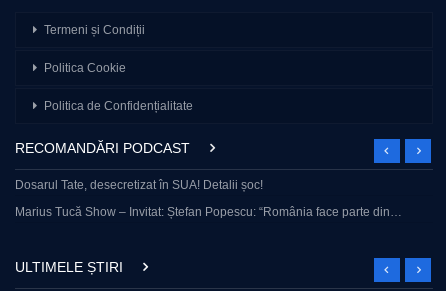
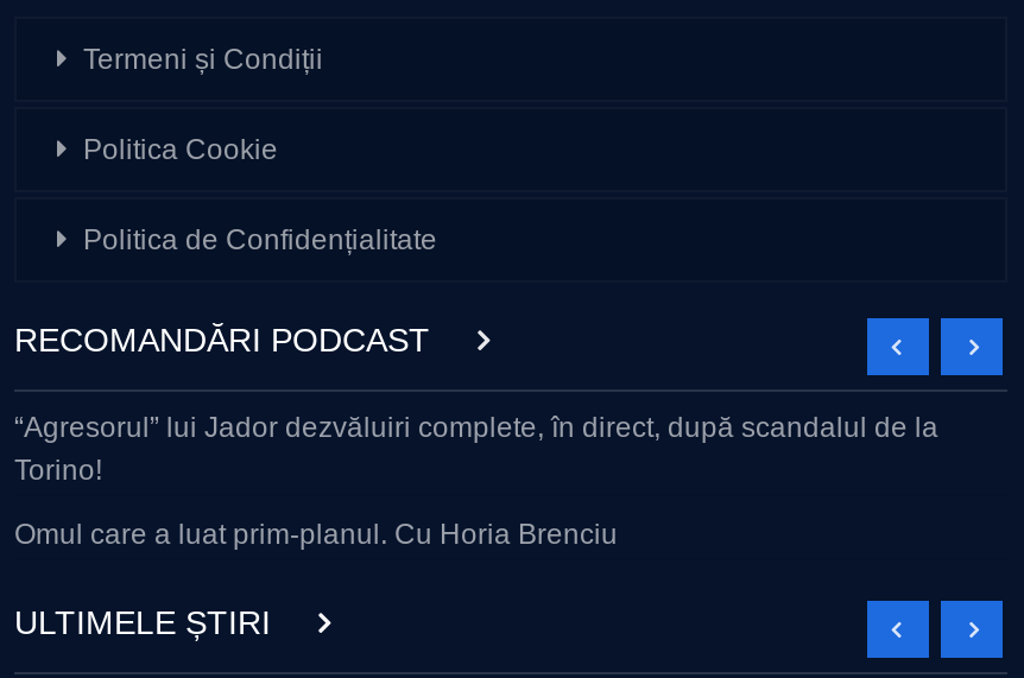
[15,178,263,192] Dosarul Tate, desecretizat în SUA! Detalii șoc! -> [14,411,938,487] “Agresorul” lui Jador dezvăluiri complete, în direct, după scandalul de la | Torino!
[15,205,402,219] Marius Tucă Show – Invitat: Ștefan Popescu: “România face parte din… -> [14,518,618,551] Omul care a luat prim-planul. Cu Horia Brenciu

